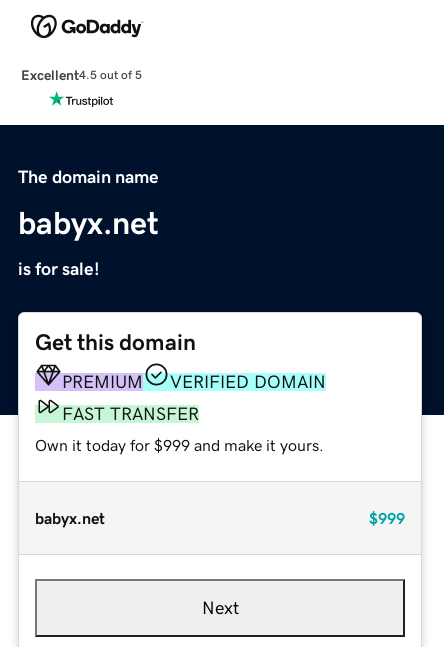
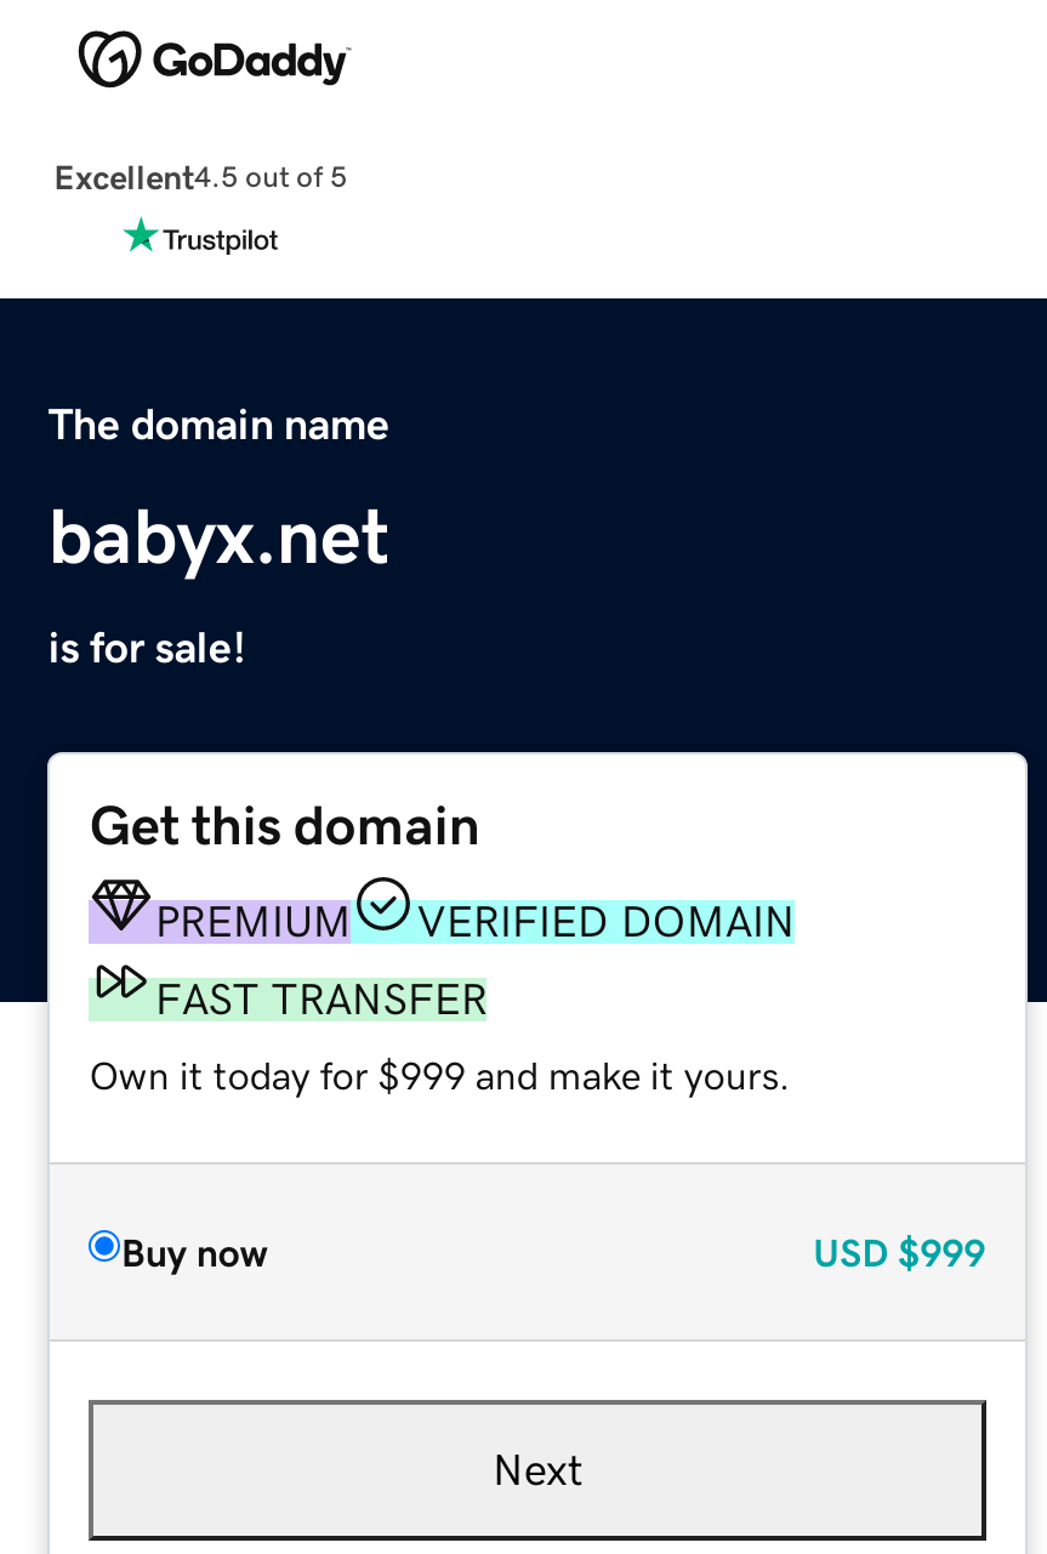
[35,510,405,526] babyx.net | $999 -> [121,1232,985,1270] Buy now | USD $999

